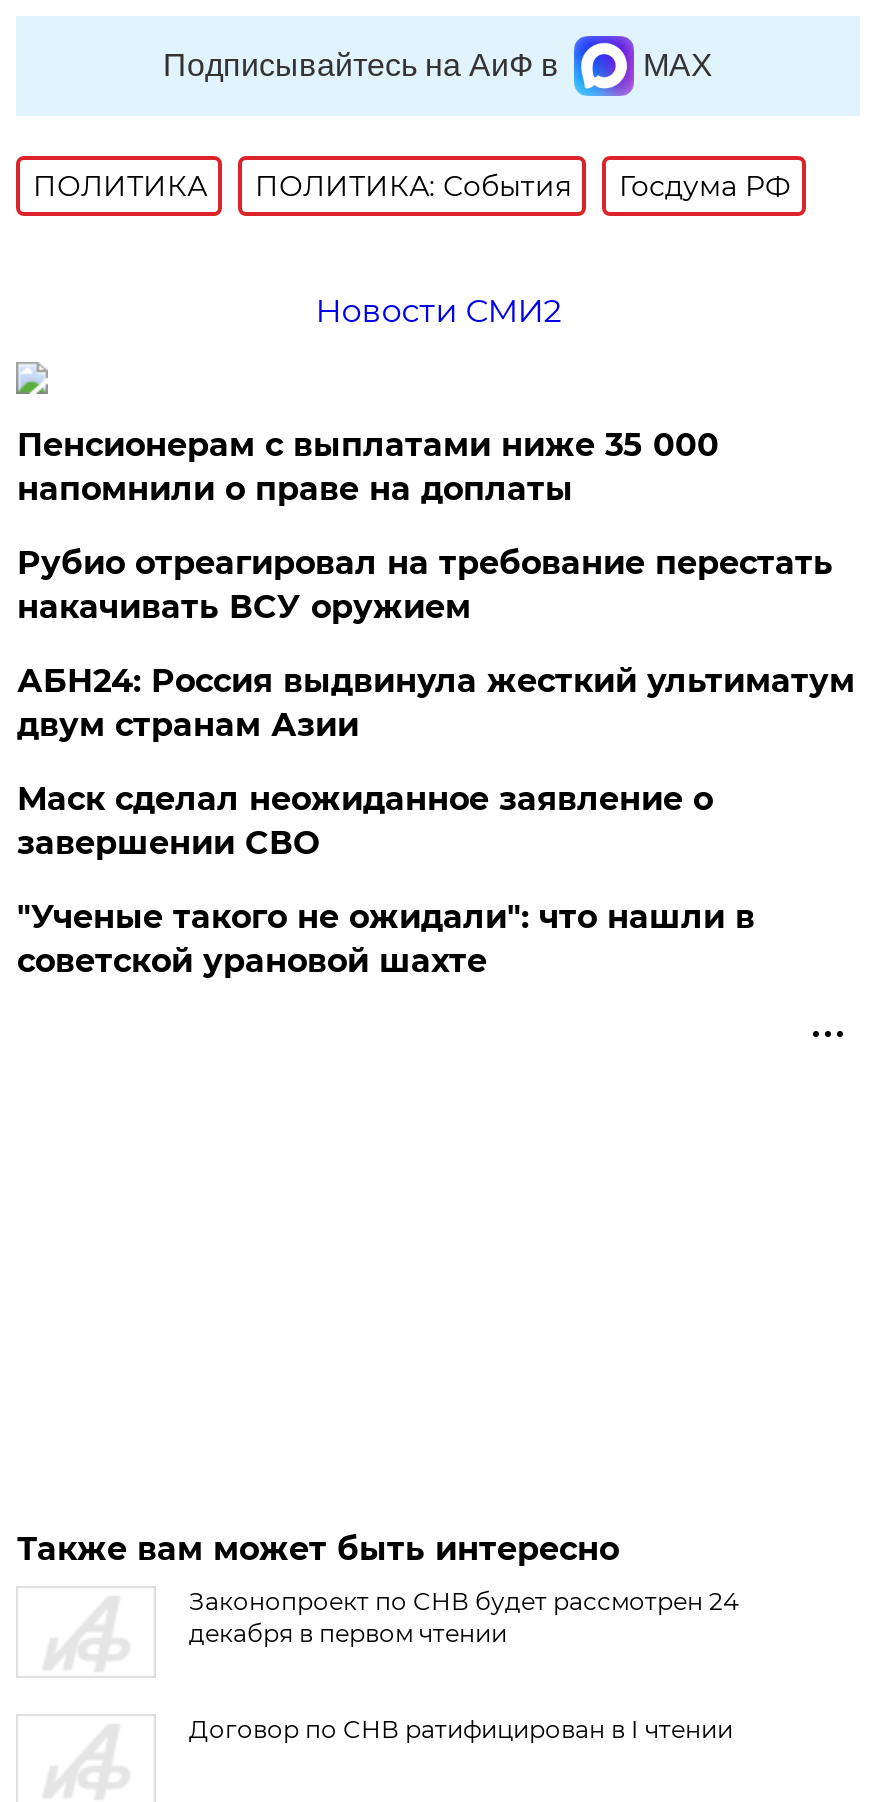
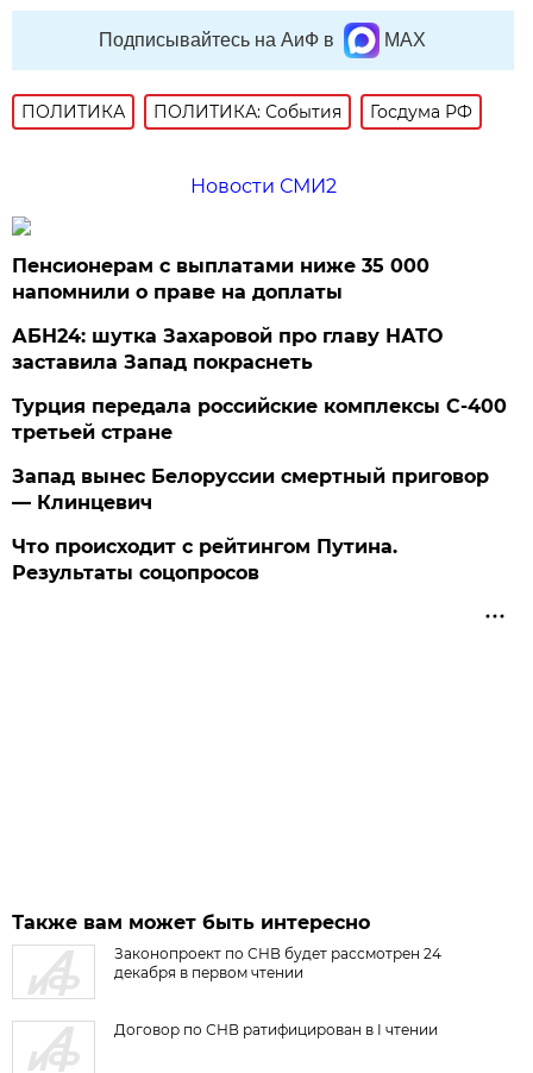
[17,544,833,626] Рубио отреагировал на требование перестать | накачивать ВСУ оружием -> [12,325,443,374] АБН24: шутка Захаровой про главу НАТО | заставила Запад покраснеть
[17,662,855,744] АБН24: Россия выдвинула жесткий ультиматум | двум странам Азии -> [12,395,507,444] Турция передала российские комплексы С-400 | третьей стране
[17,780,713,862] Маск сделал неожиданное заявление о | завершении СВО -> [12,465,489,514] Запад вынес Белоруссии смертный приговор | — Клинцевич
[17,898,755,980] "Ученые такого не ожидали": что нашли в | советской урановой шахте -> [12,535,398,584] Что происходит с рейтингом Путина. | Результаты соцопросов

